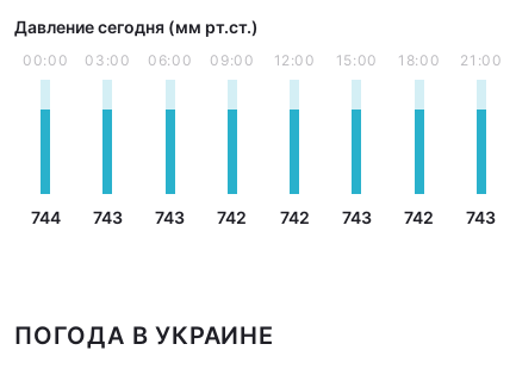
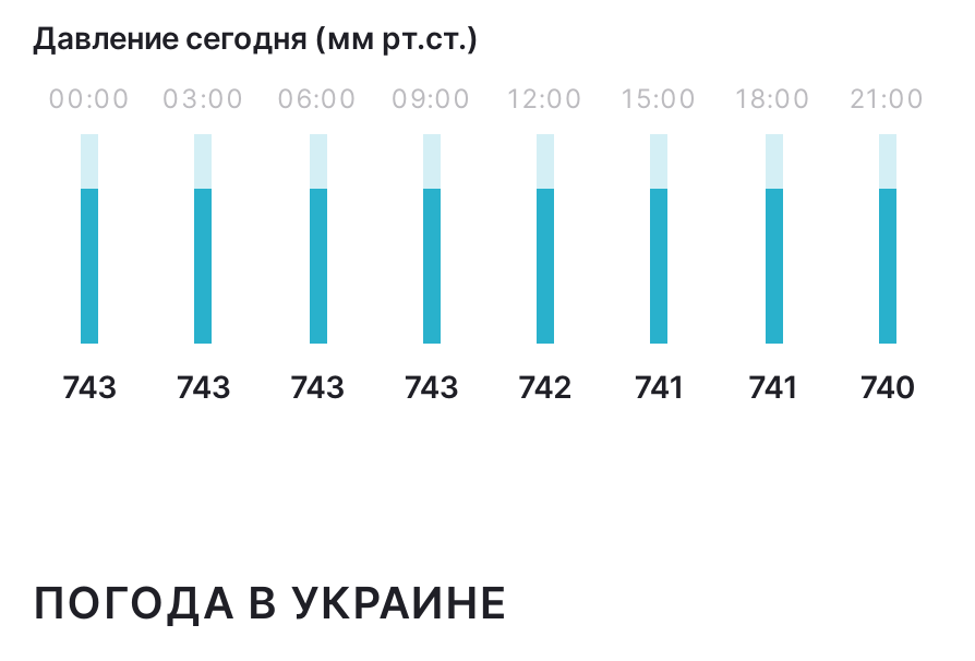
[31,207,60,227] 744 -> [62,368,117,405] 743
[217,207,247,227] 742 -> [404,368,459,405] 743
[342,207,372,227] 743 -> [635,368,685,405] 741
[404,207,434,227] 742 -> [748,368,799,405] 741
[466,207,496,227] 743 -> [860,368,915,405] 740

